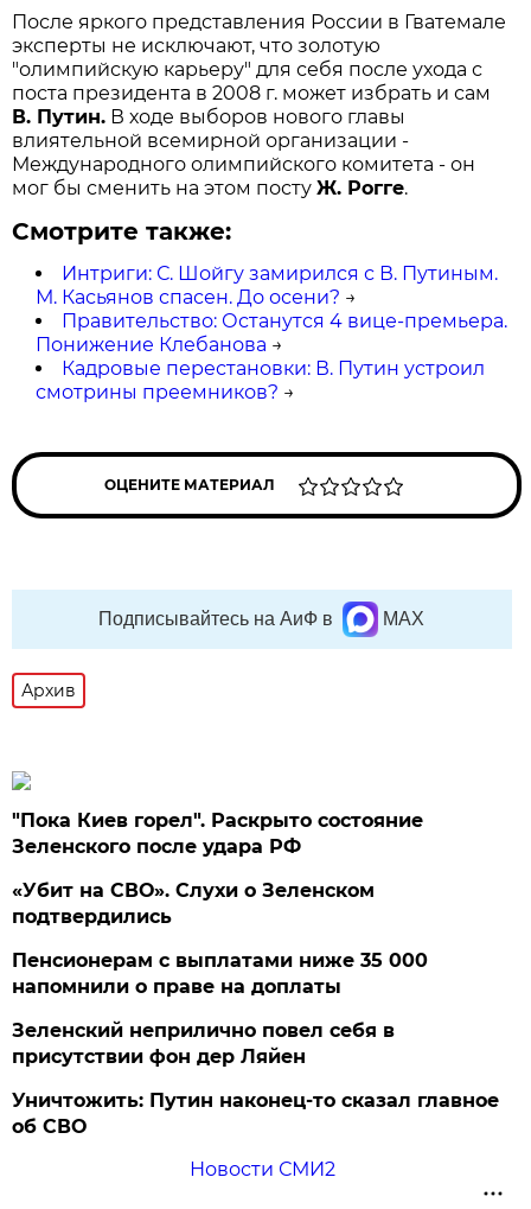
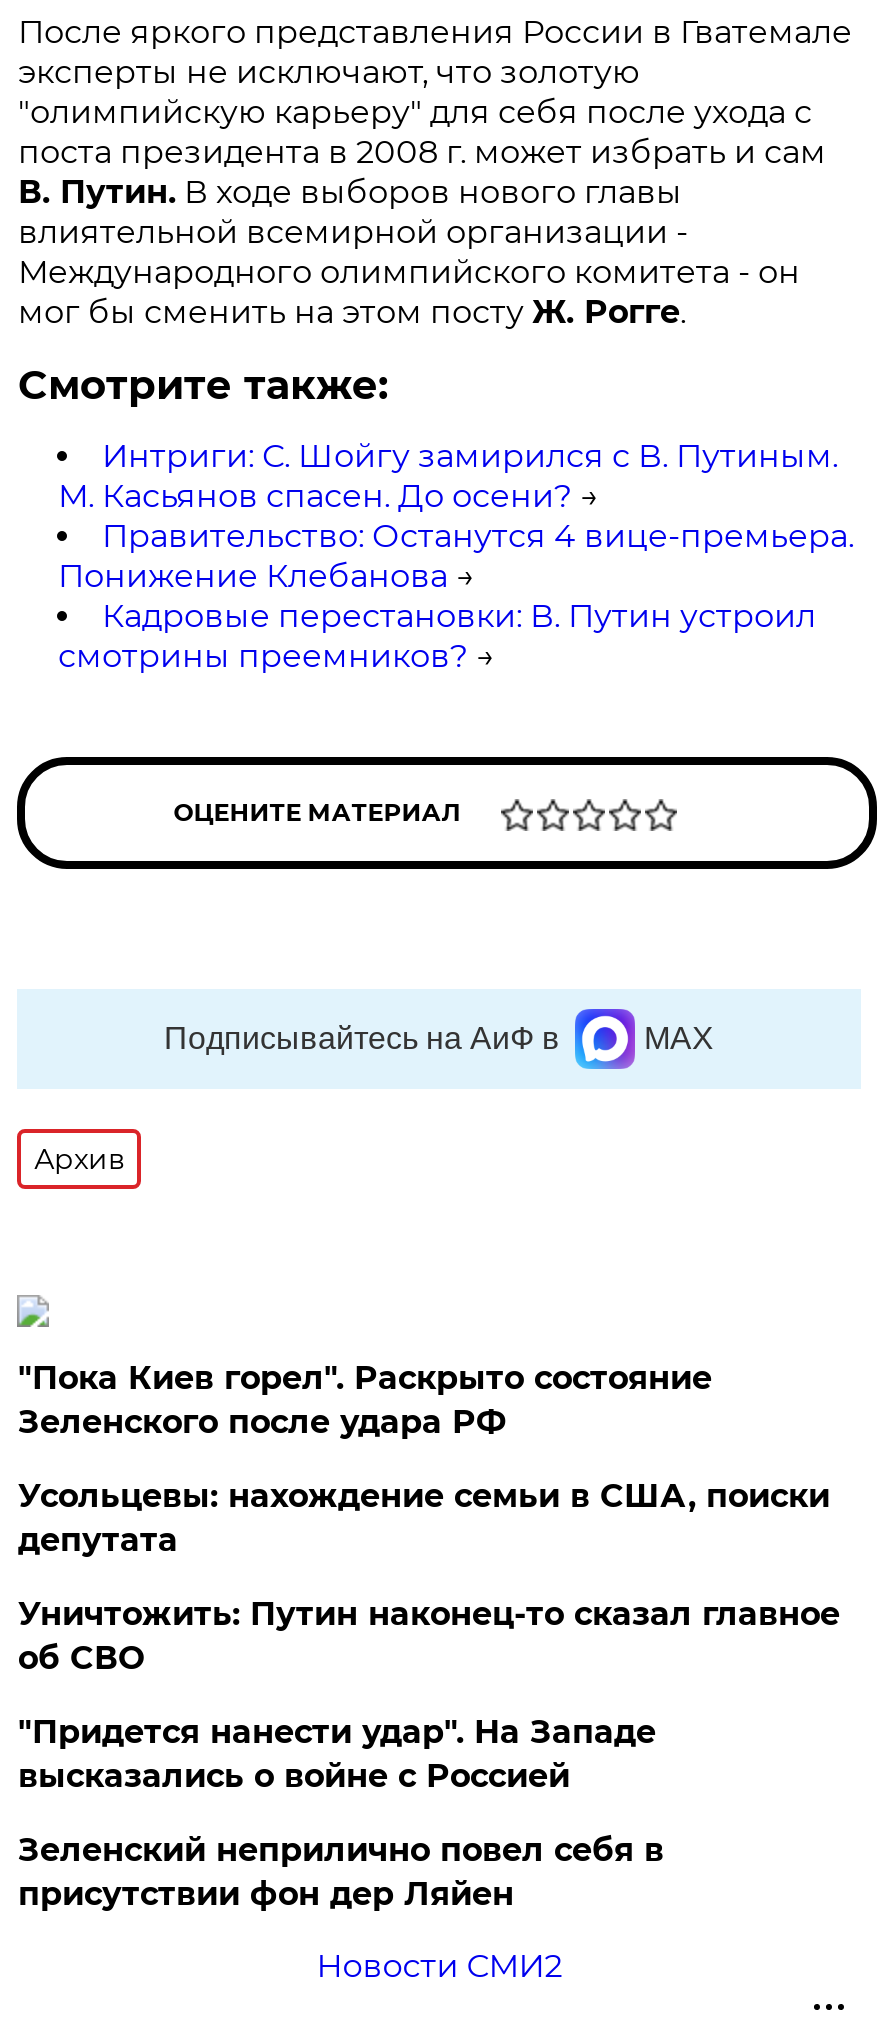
[12,879,428,998] «Убит на СВО». Слухи о Зеленском | подтвердились | Пенсионерам с выплатами ниже 35 000 | напомнили о праве на доплаты -> [18,1477,830,1795] Усольцевы: нахождение семьи в США, поиски | депутата | "Придется нанести удар". На Западе | высказались о войне с Россией
moved [12,1019,395,1068] -> [18,1831,664,1913]: Зеленский неприлично повел cебя в | присутствии фон дер Ляйен
moved [12,1089,499,1138] -> [18,1595,840,1677]: Уничтожить: Путин наконец-то сказал главное | об СВО

